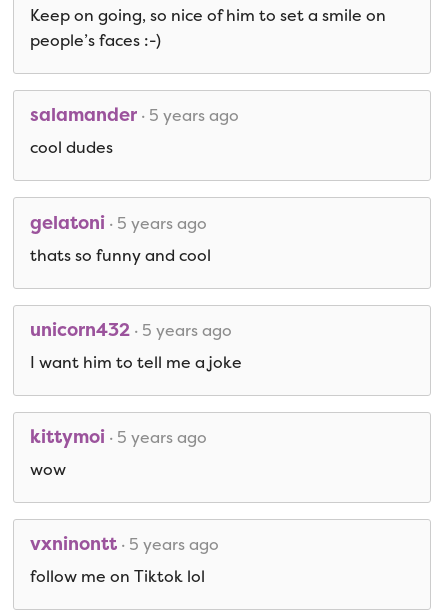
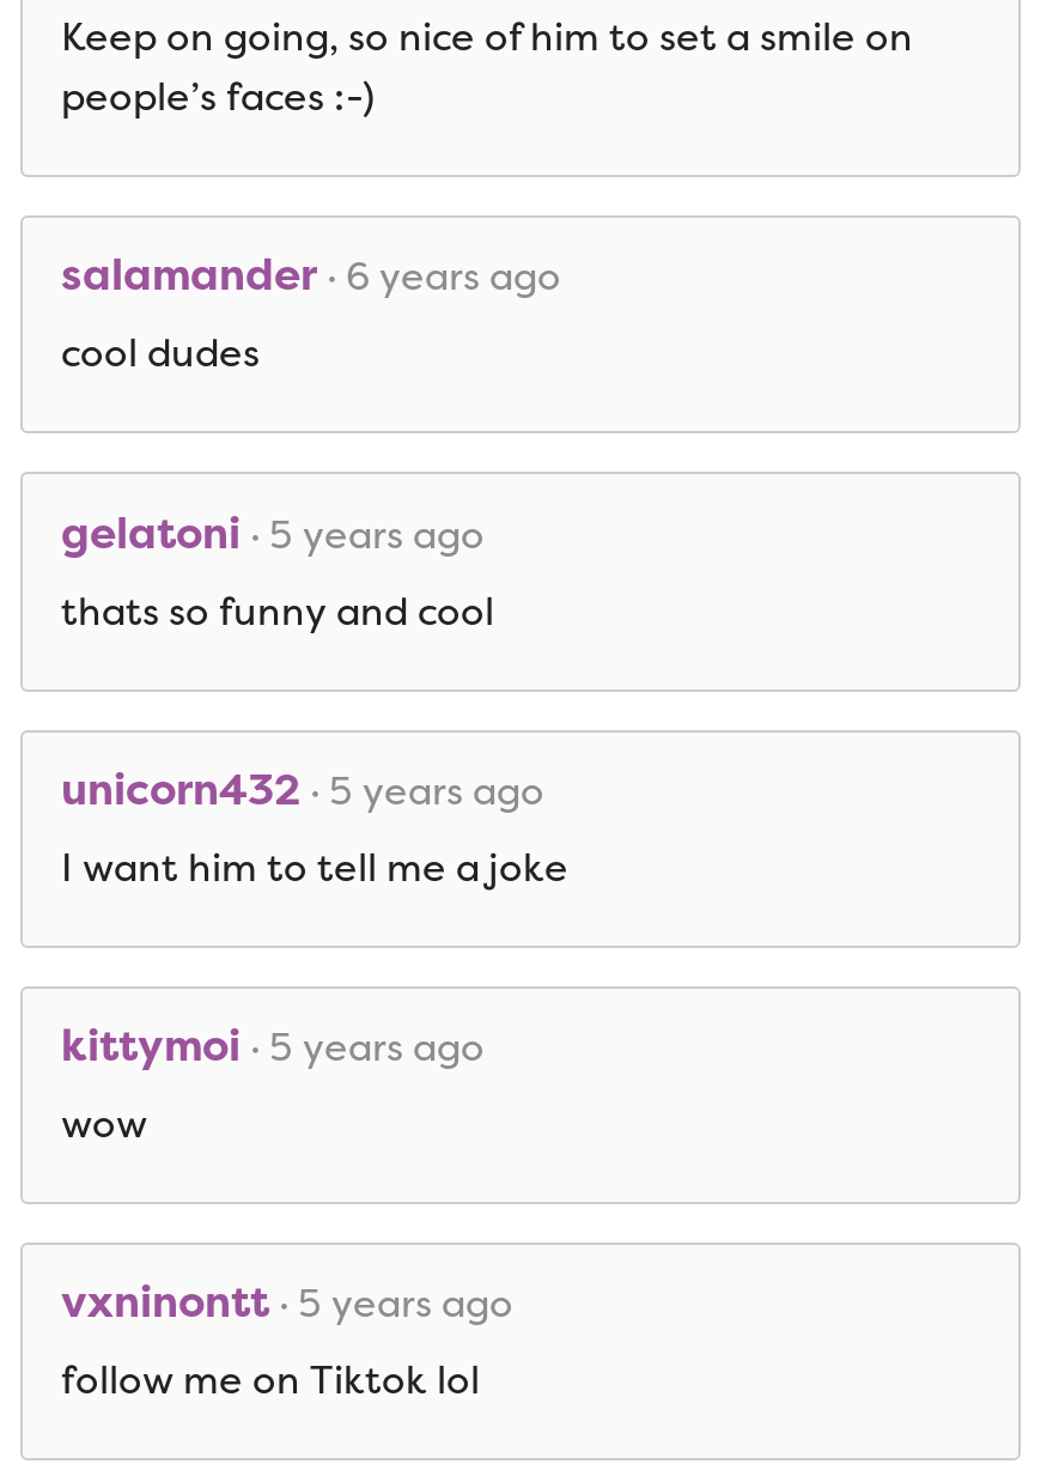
[30,102,239,127] salamander · 5 years ago -> [61,245,561,305] salamander · 6 years ago

